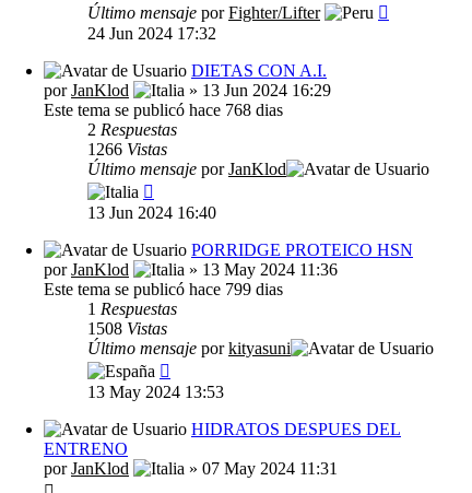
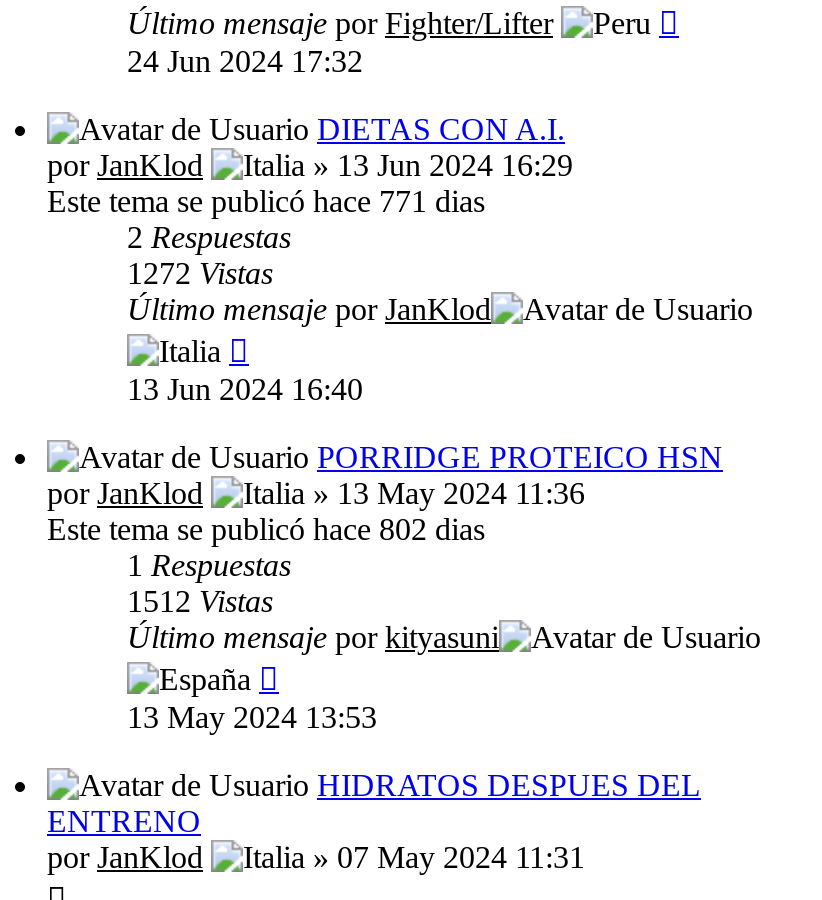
[44,100,283,119] Este tema se publicó hace 768 dias -> [47,183,485,217] Este tema se publicó hace 771 dias
[87,140,167,158] 1266 Vistas -> [127,255,273,289] 1272 Vistas
[44,280,283,298] Este tema se publicó hace 799 dias -> [47,511,485,545] Este tema se publicó hace 802 dias
[87,319,167,337] 1508 Vistas -> [127,583,273,617] 1512 Vistas

